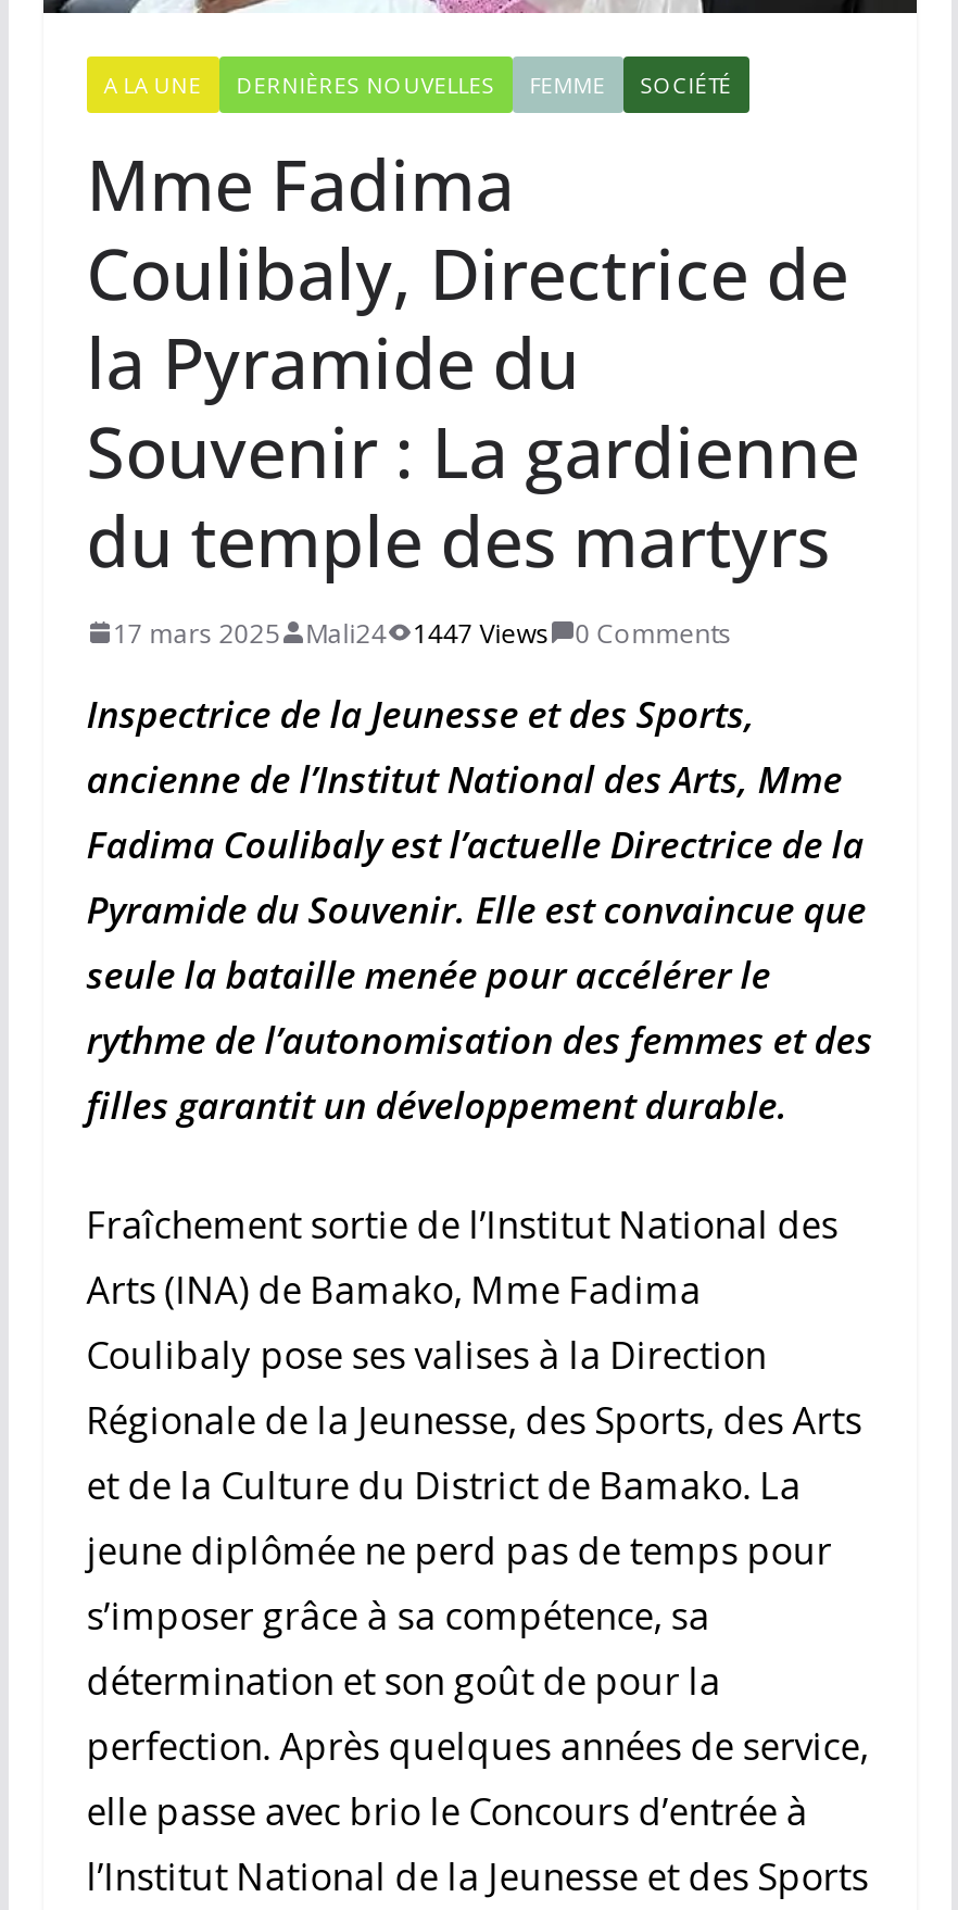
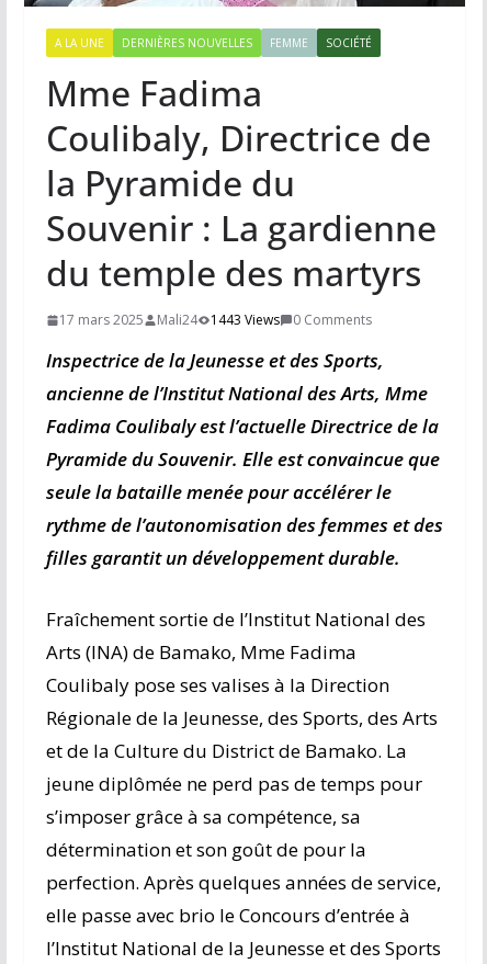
[112,615,731,652] 17 mars 2025 Mali24 1447 Views 0 Comments -> [59,310,372,329] 17 mars 2025 Mali24 1443 Views 0 Comments

